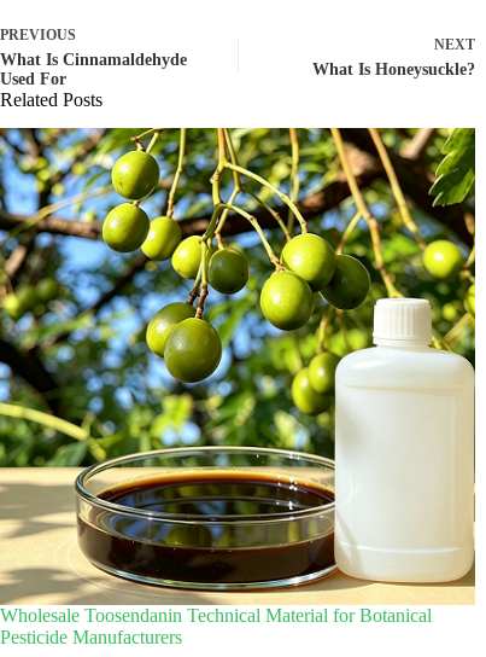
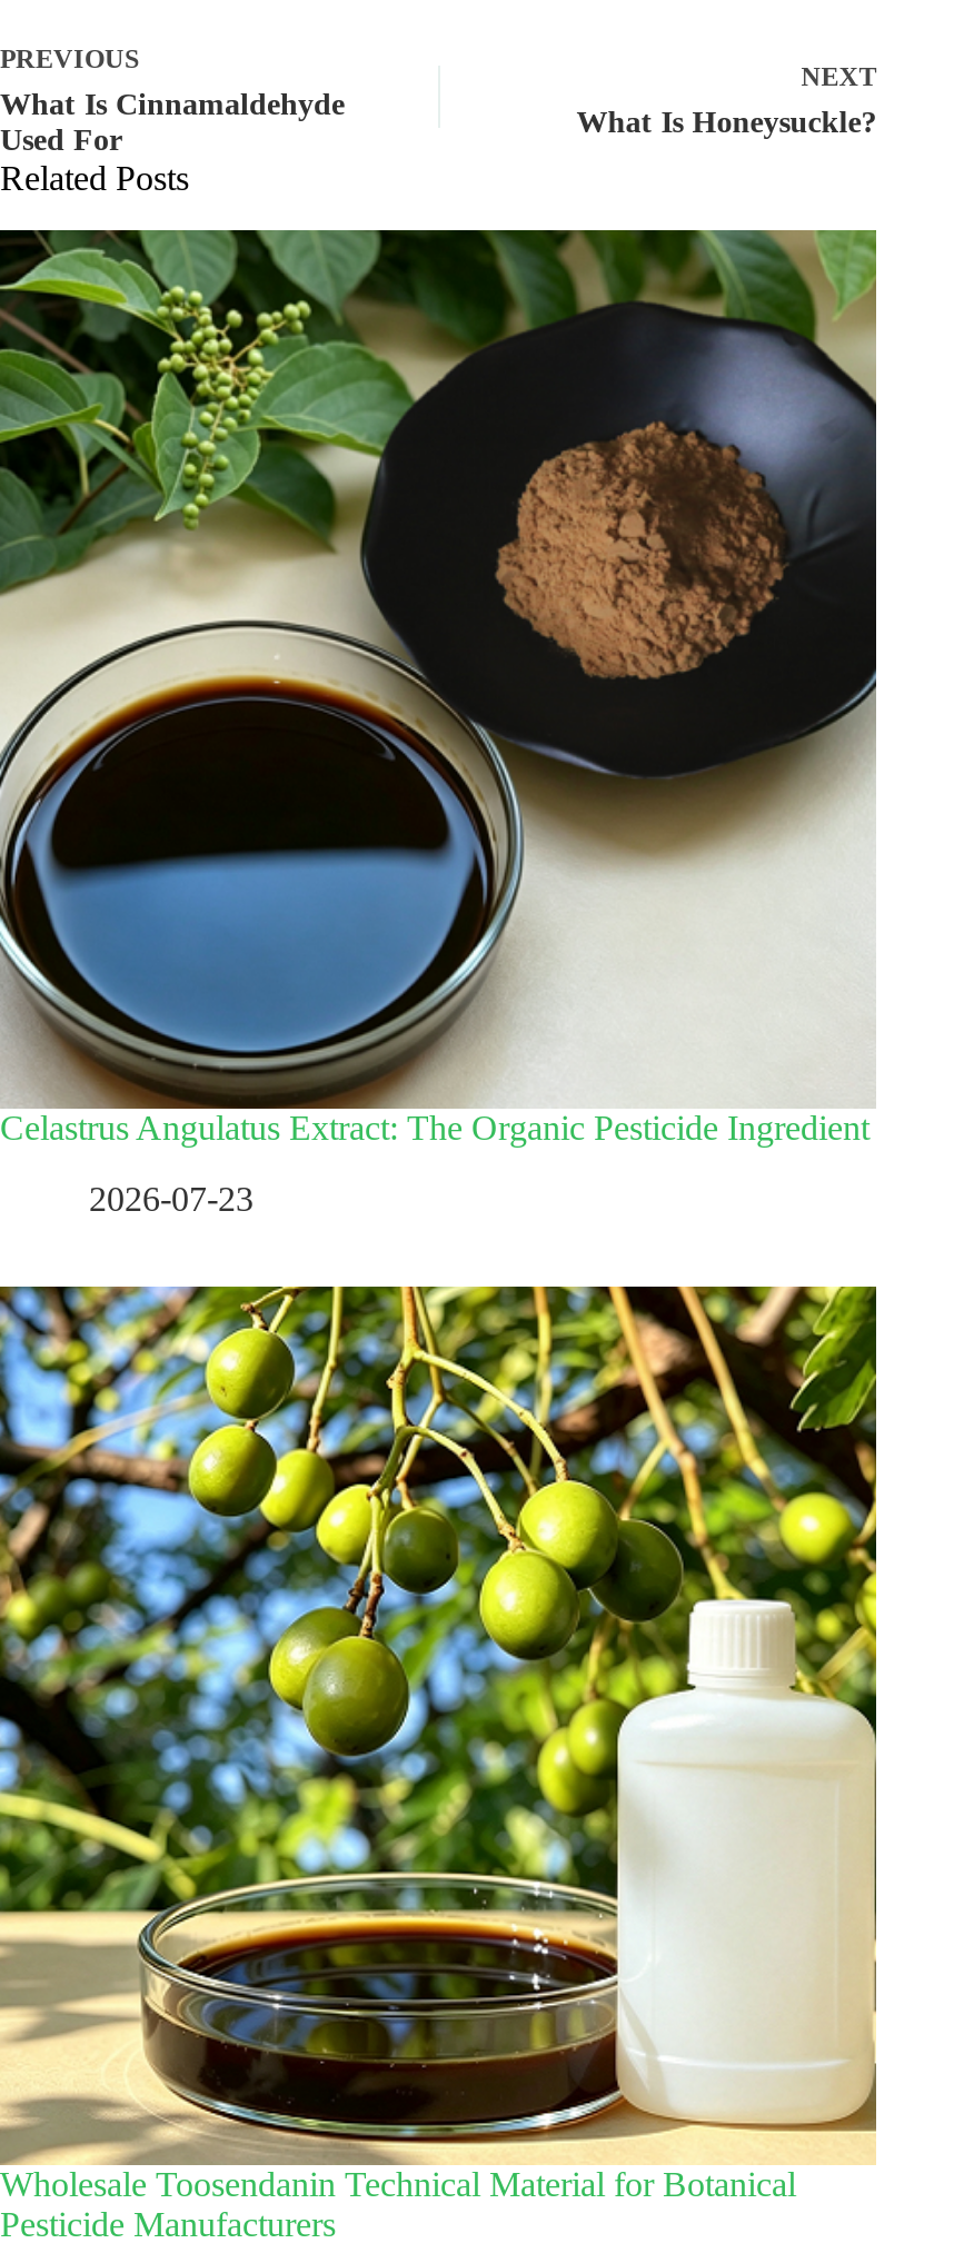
none -> [0,228,878,1218] [image] | Celastrus Angulatus Extract: The Organic Pesticide Ingredient | 2026-07-23

